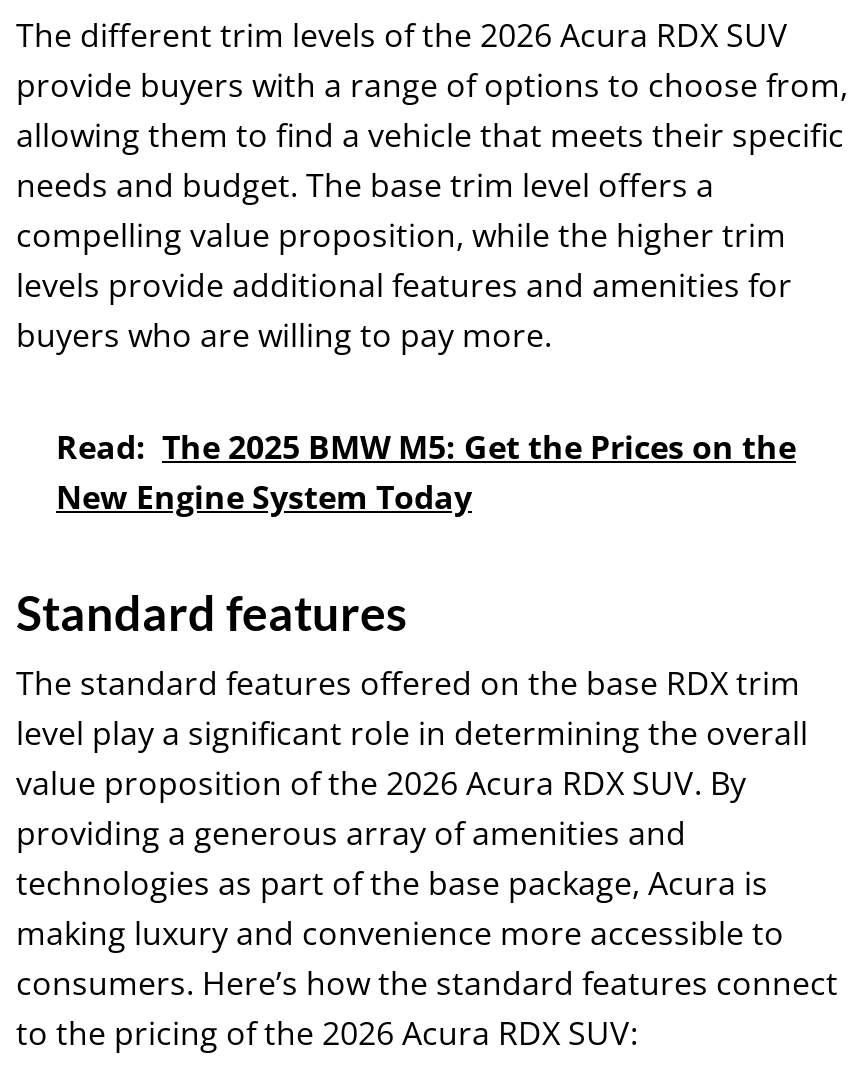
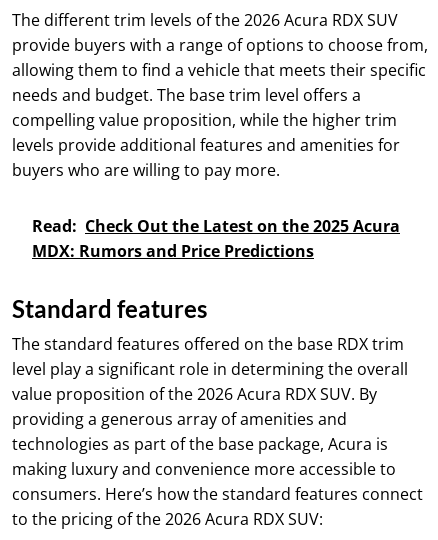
[56,426,796,520] Read: The 2025 BMW M5: Get the Prices on the | New Engine System Today -> [32,215,400,262] Read: Check Out the Latest on the 2025 Acura | MDX: Rumors and Price Predictions

